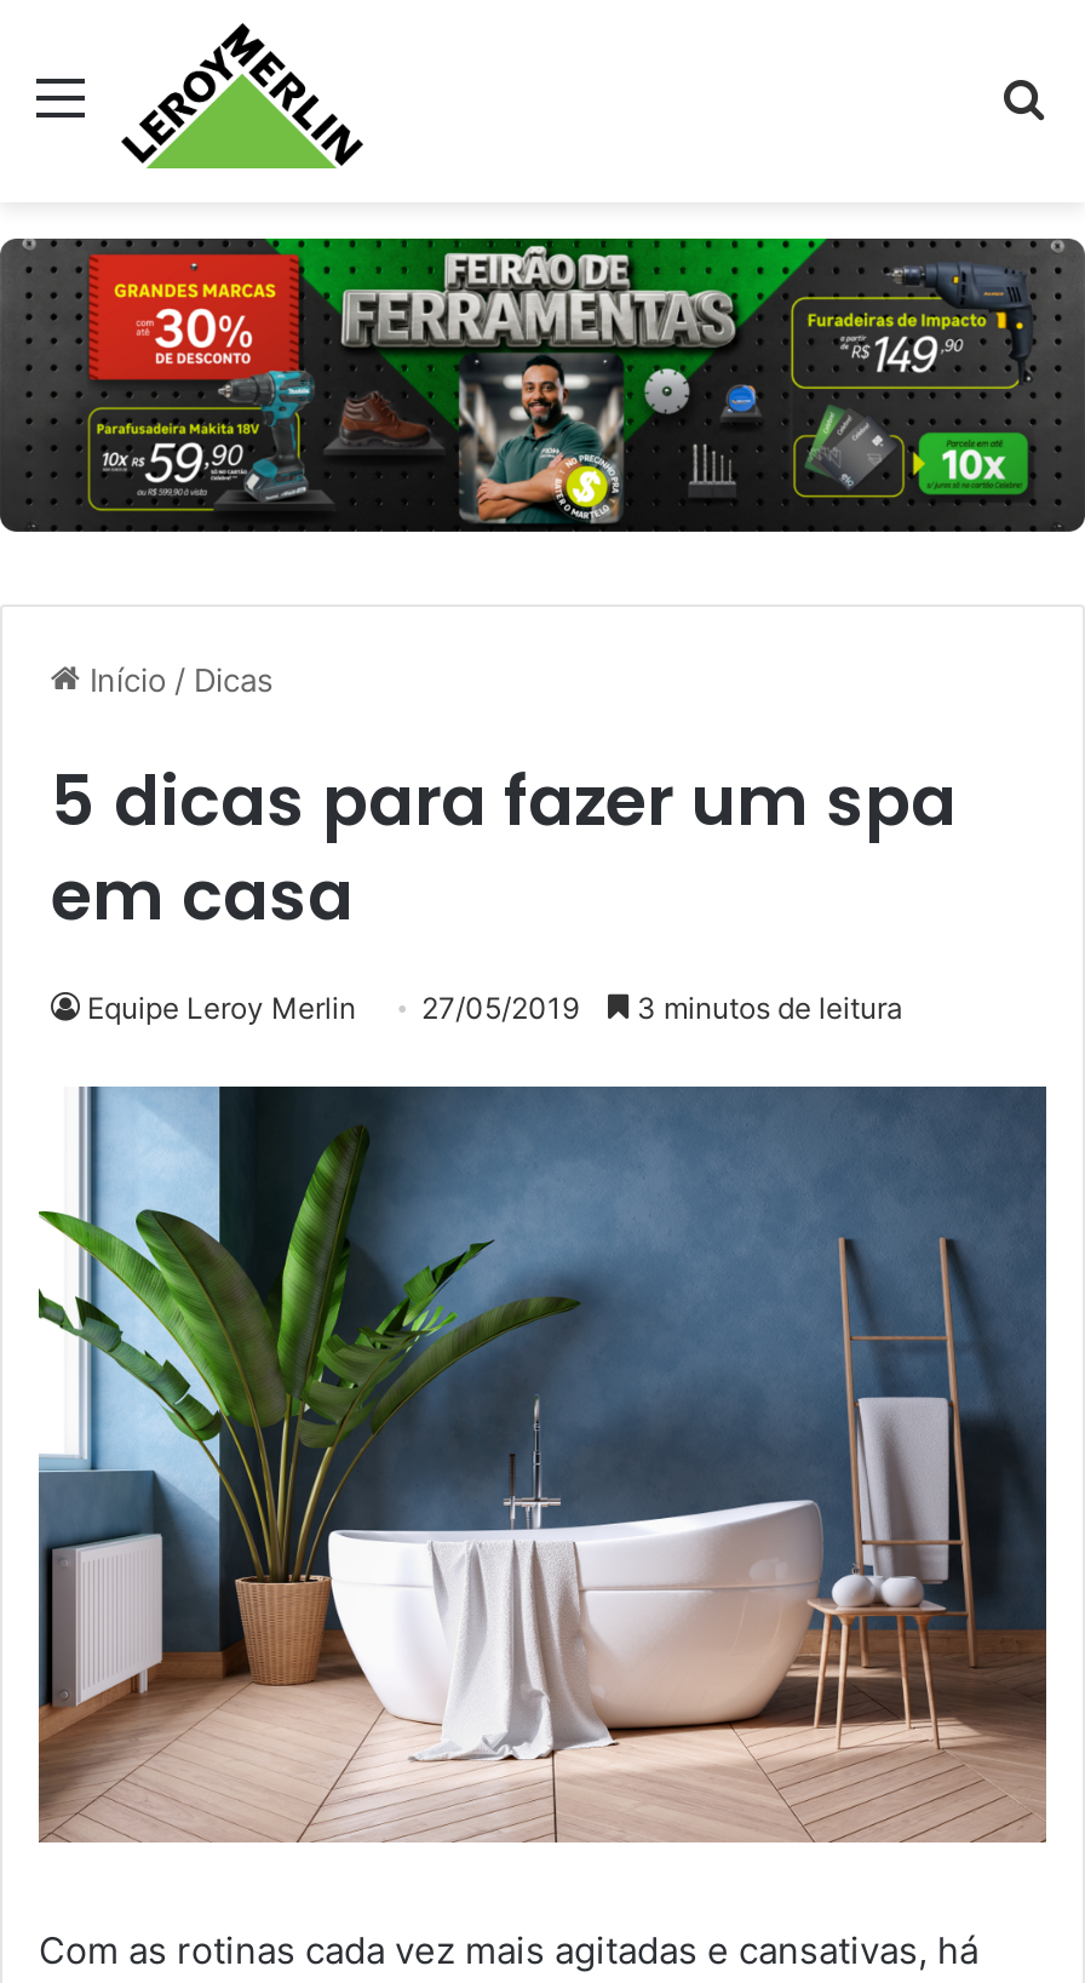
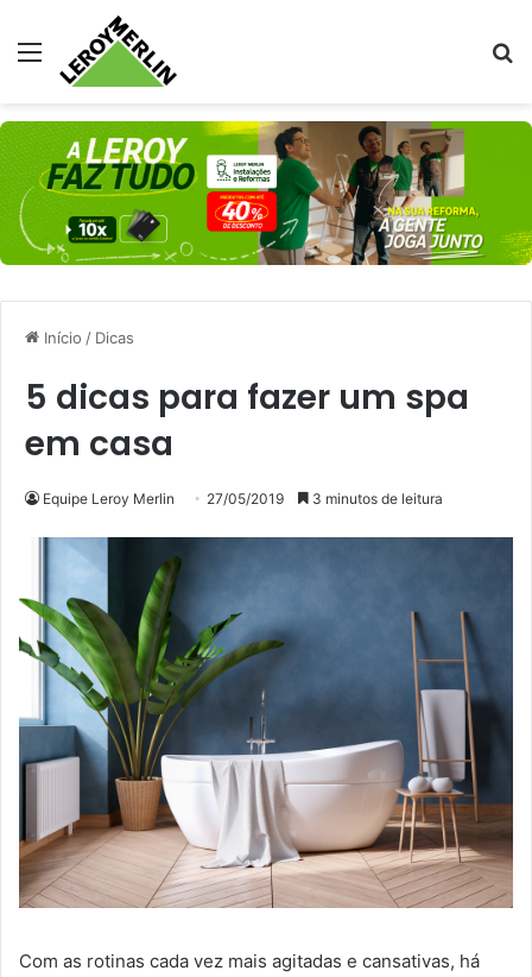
[7,236,1078,534] [image] -> [4,120,528,266] [image]

